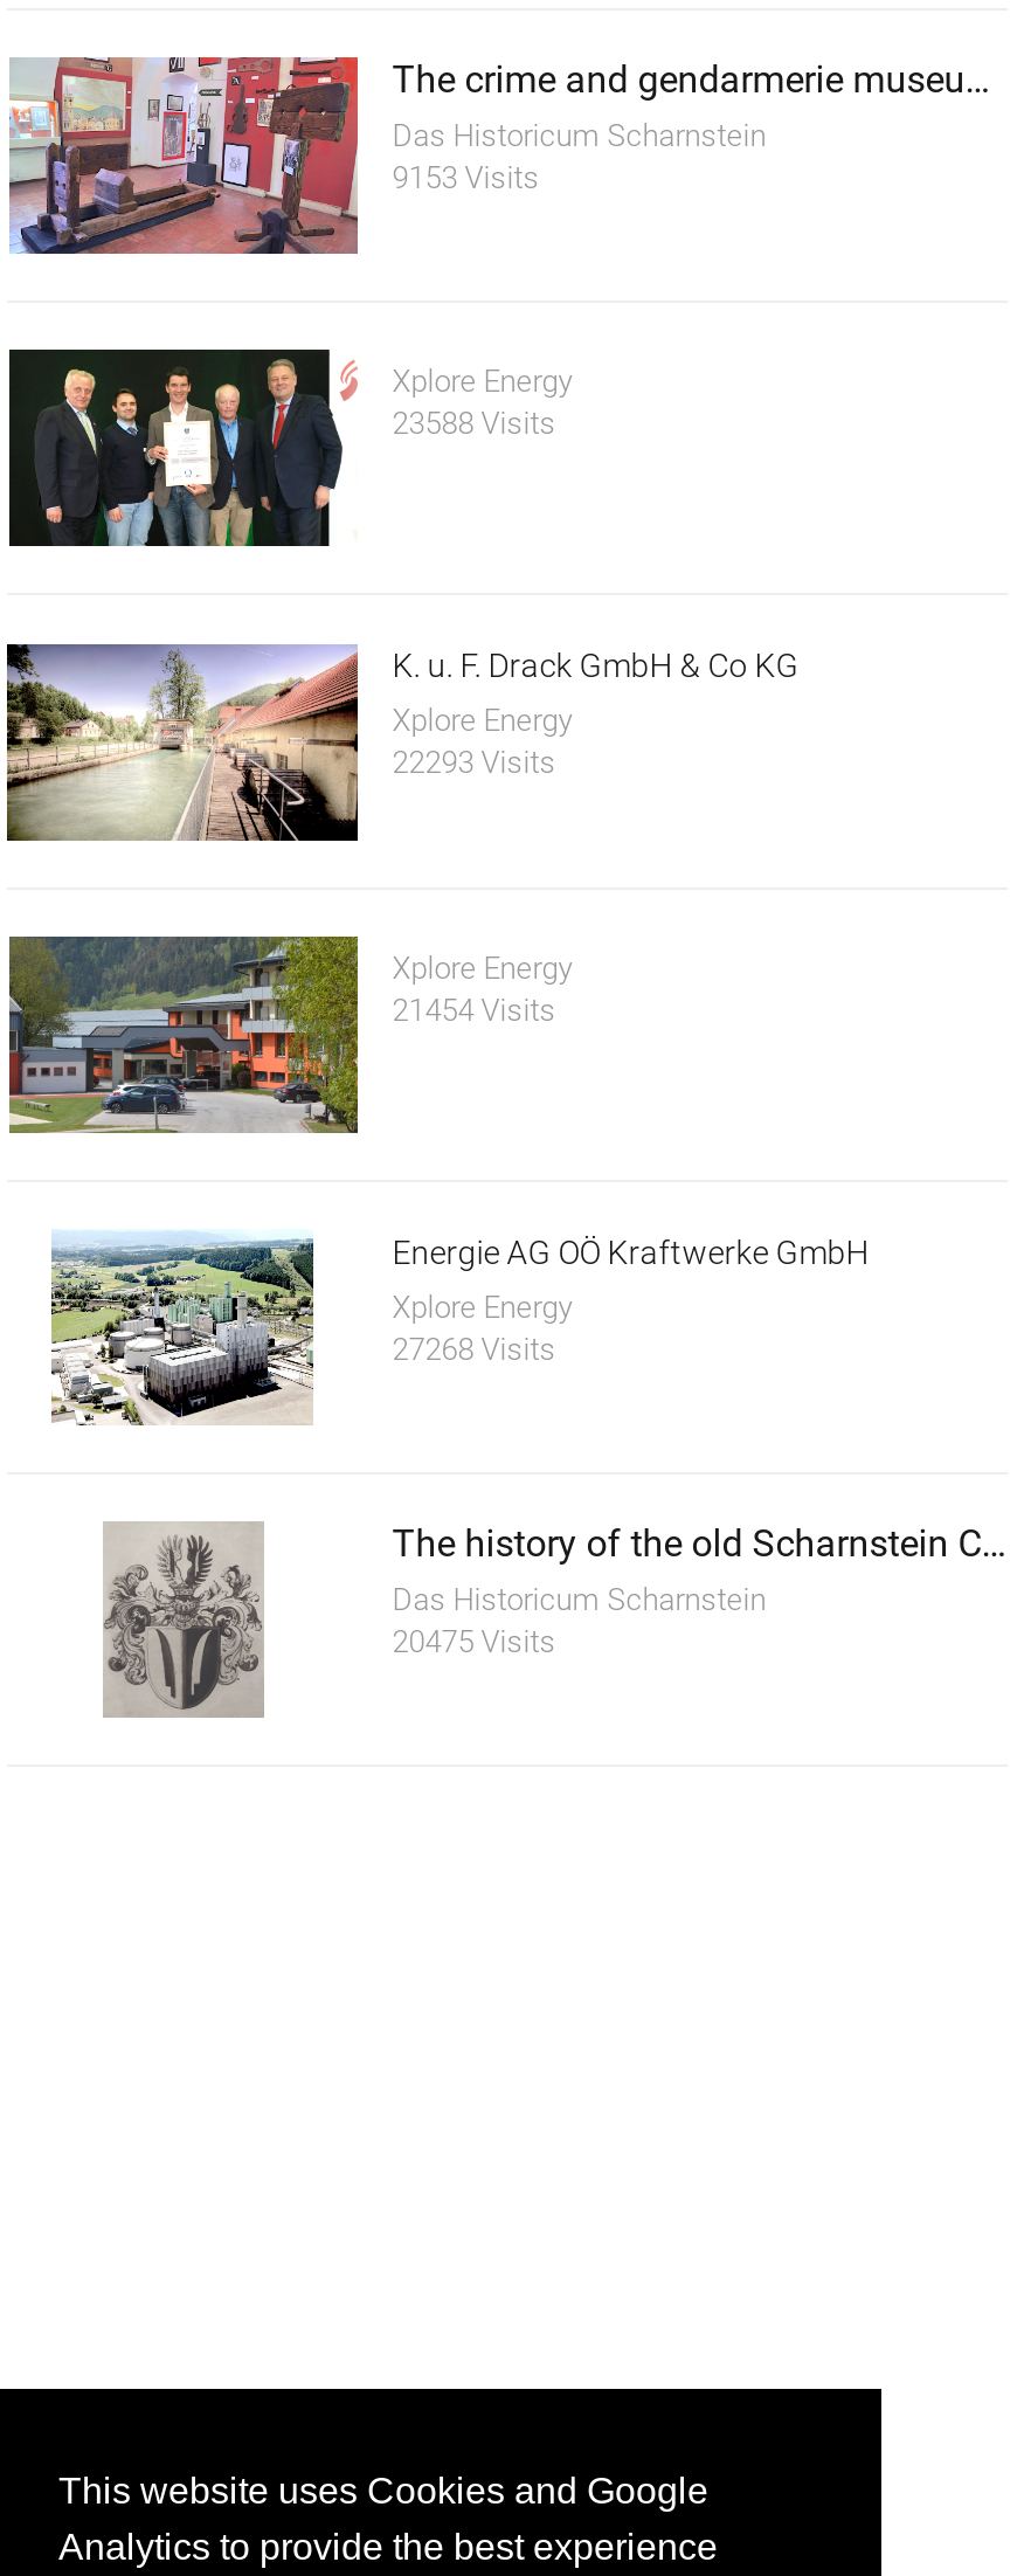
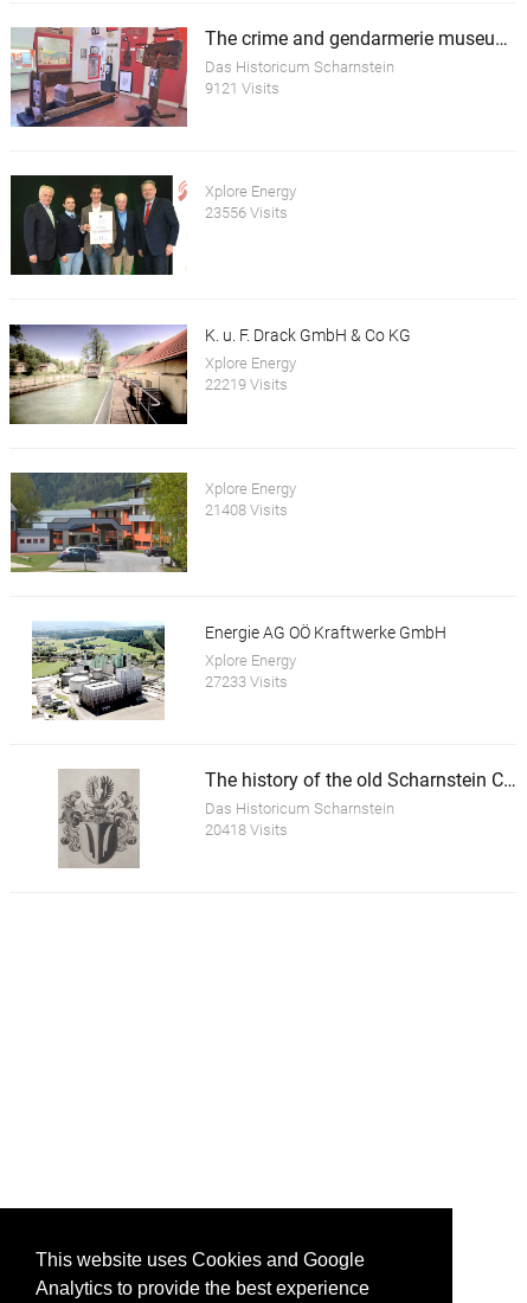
[392,160,540,195] 9153 Visits -> [205,79,279,97] 9121 Visits
[392,406,556,441] 23588 Visits -> [205,204,288,222] 23556 Visits
[392,746,556,781] 22293 Visits -> [205,376,288,394] 22219 Visits
[392,992,556,1027] 21454 Visits -> [205,501,288,518] 21408 Visits
[392,1331,556,1366] 27268 Visits -> [205,673,288,690] 27233 Visits
[392,1624,556,1659] 20475 Visits -> [205,821,288,839] 20418 Visits

